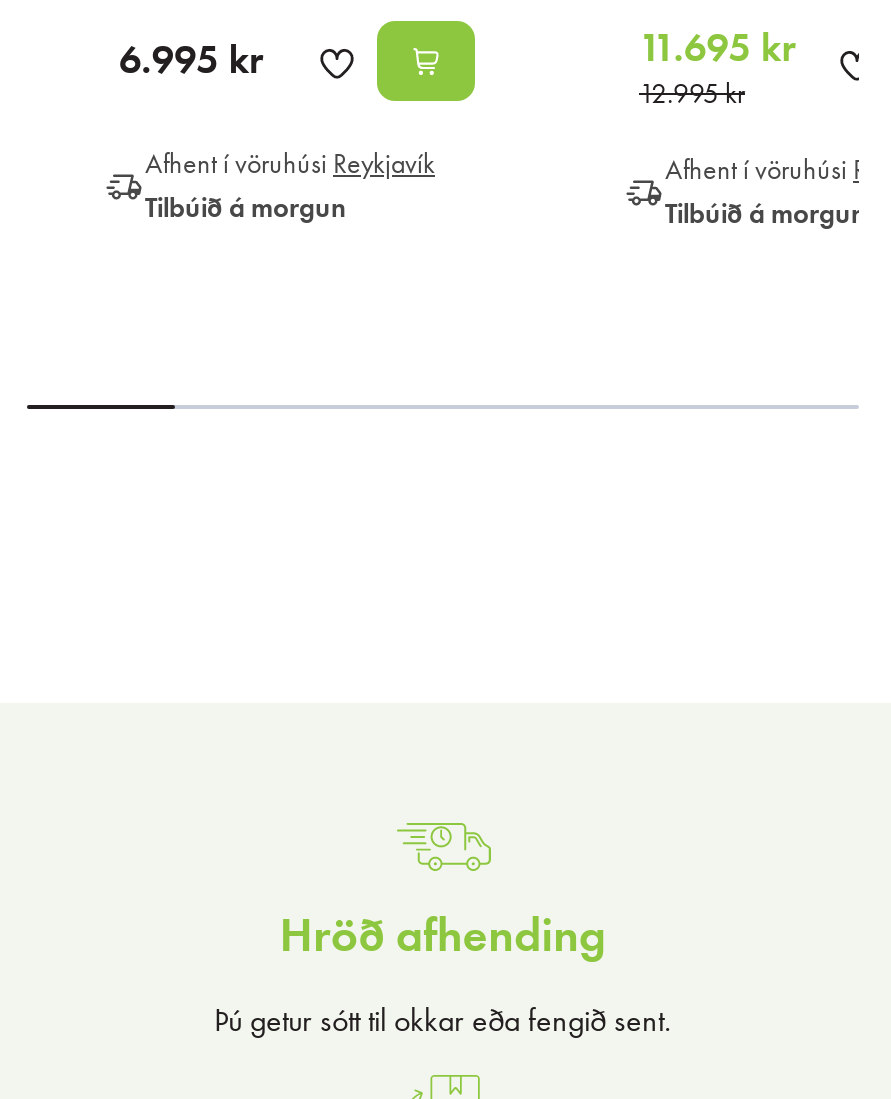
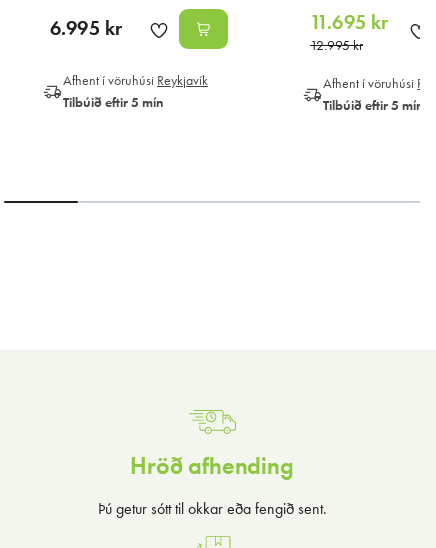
[145,189,345,225] Tilbúið á morgun -> [63,93,163,111] Tilbúið eftir 5 mín
[665,195,865,231] Tilbúið á morgun -> [323,96,423,114] Tilbúið eftir 5 mín

